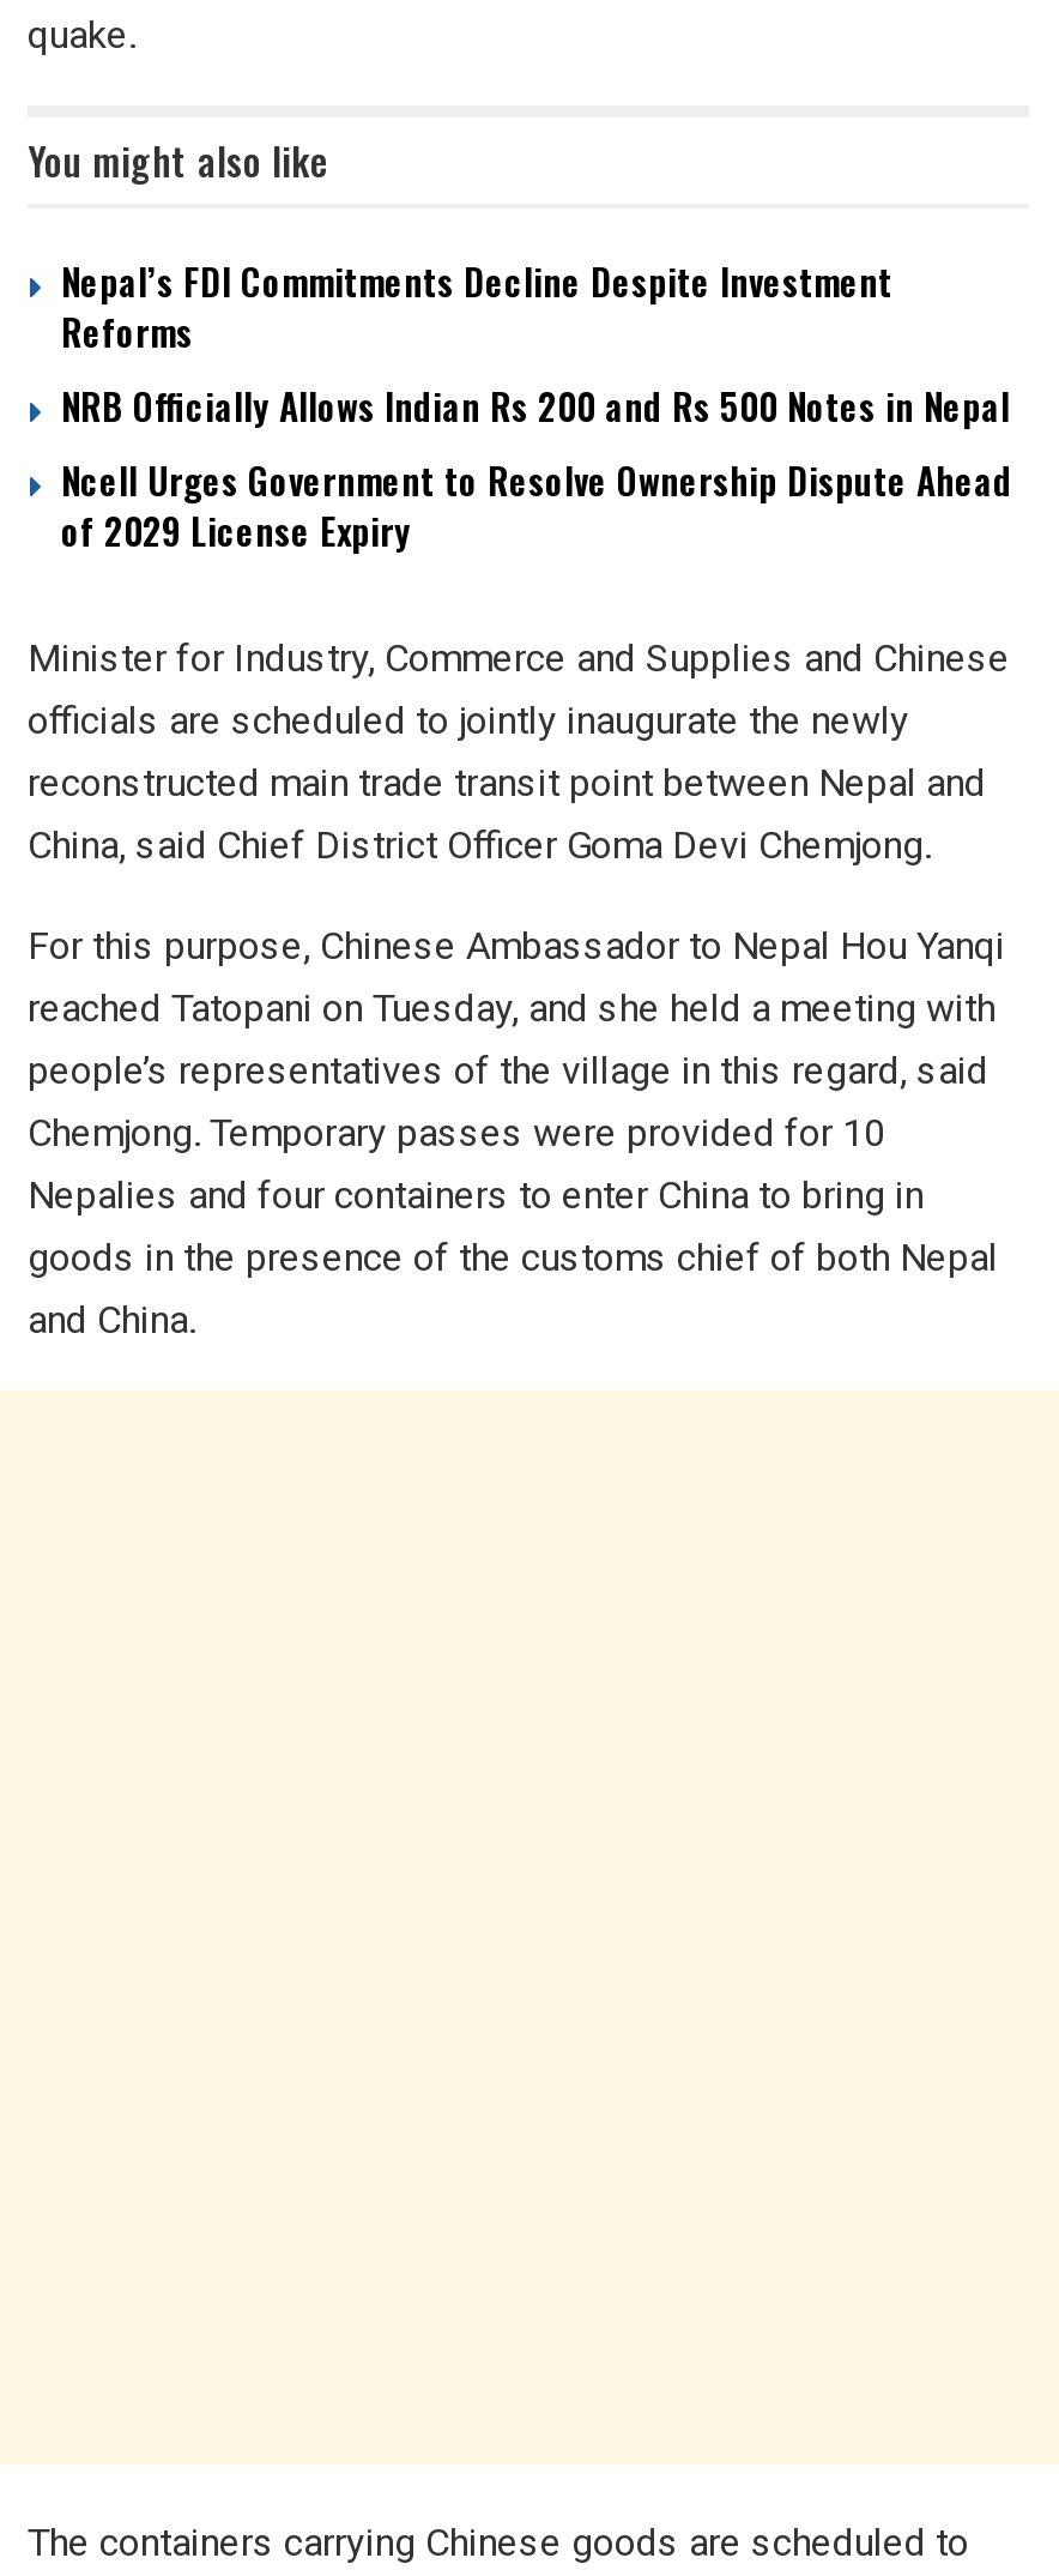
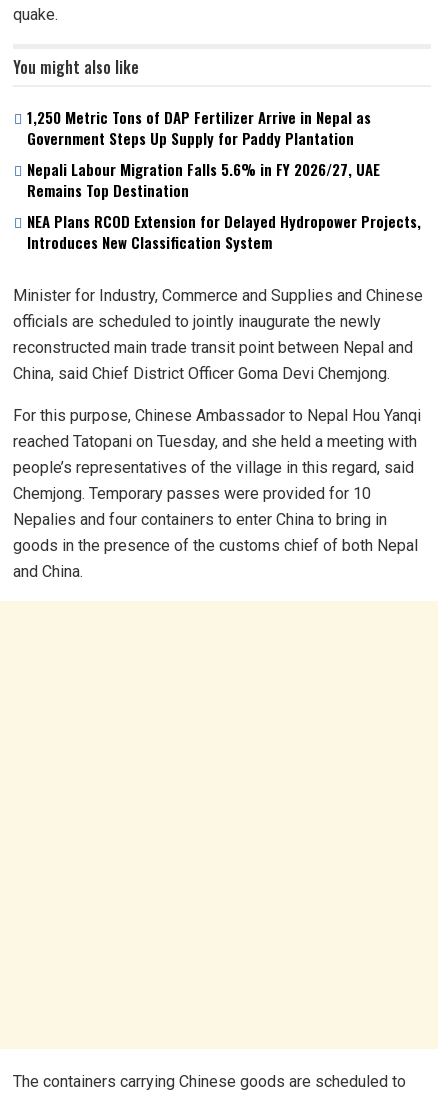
[61,254,1012,556] Nepal’s FDI Commitments Decline Despite Investment | Reforms | NRB Officially Allows Indian Rs 200 and Rs 500 Notes in Nepal | Ncell Urges Government to Resolve Ownership Dispute Ahead | of 2029 License Expiry -> [27,106,421,253] 1,250 Metric Tons of DAP Fertilizer Arrive in Nepal as | Government Steps Up Supply for Paddy Plantation | Nepali Labour Migration Falls 5.6% in FY 2026/27, UAE | Remains Top Destination | NEA Plans RCOD Extension for Delayed Hydropower Projects, | Introduces New Classification System

